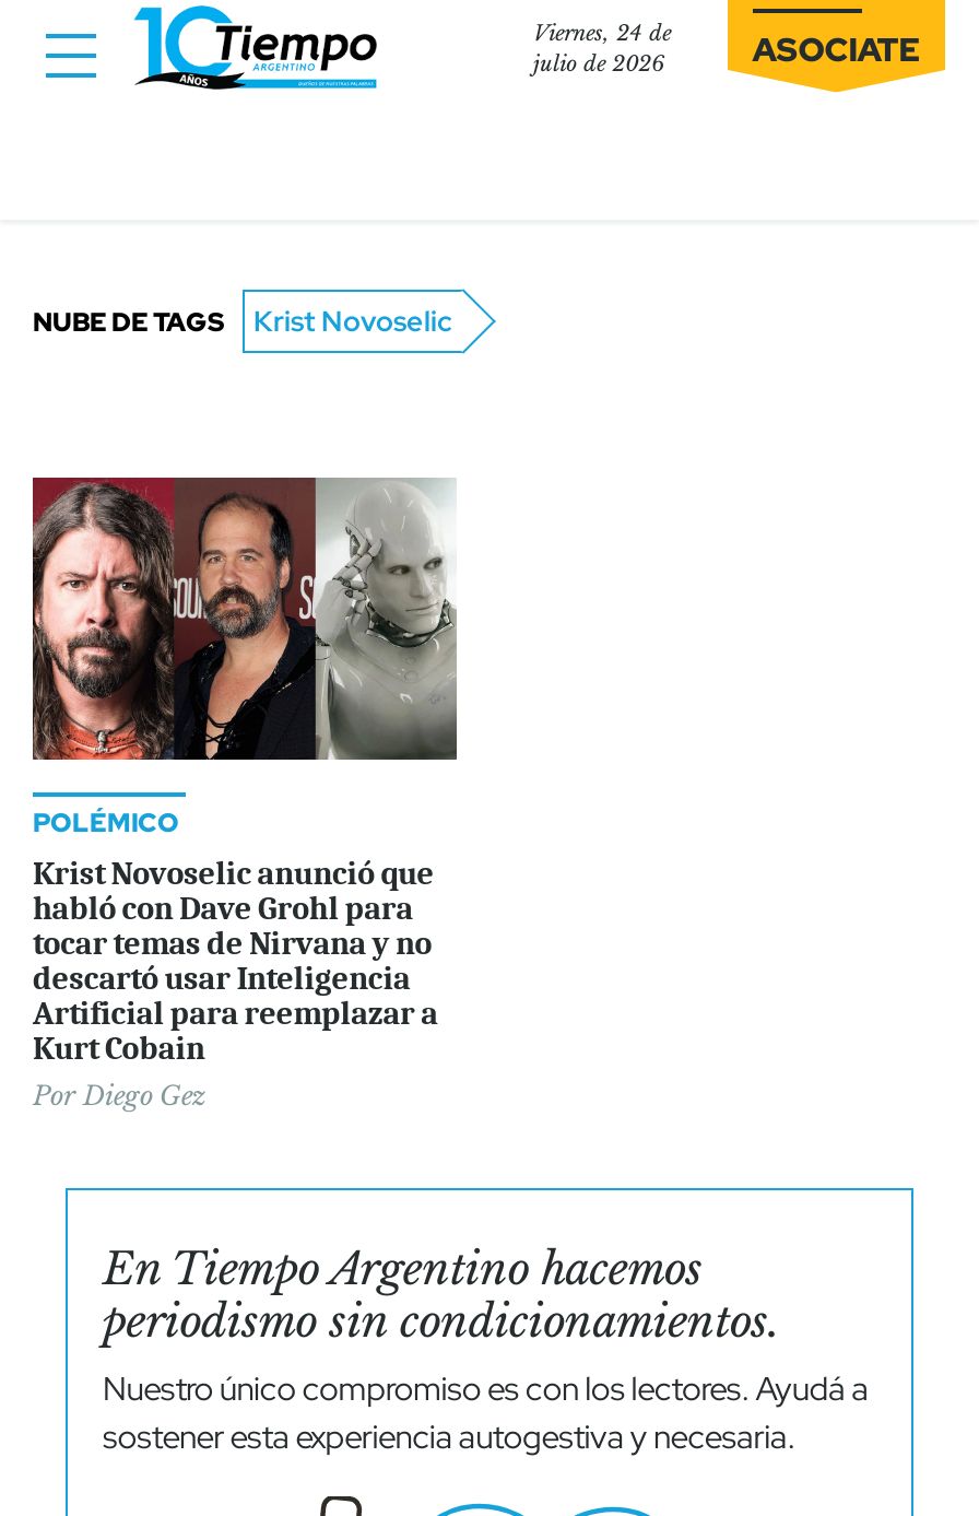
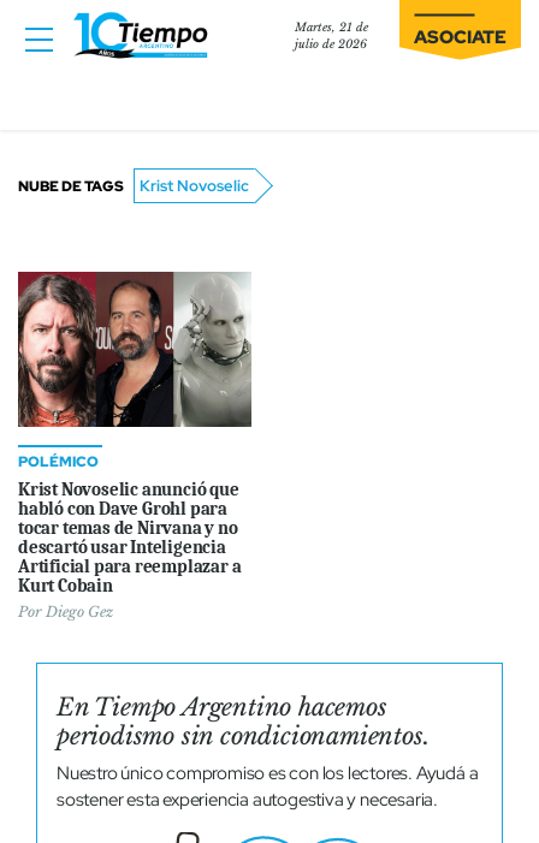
[533,21,671,47] Viernes, 24 de -> [295,20,368,35] Martes, 21 de

